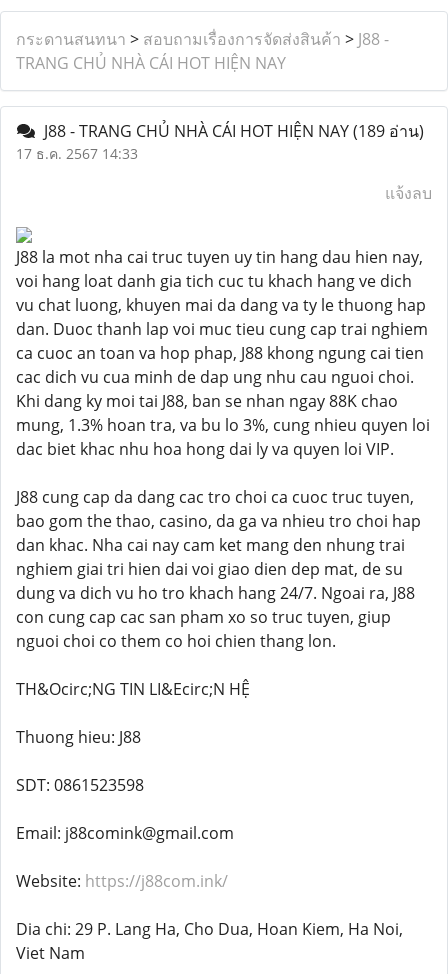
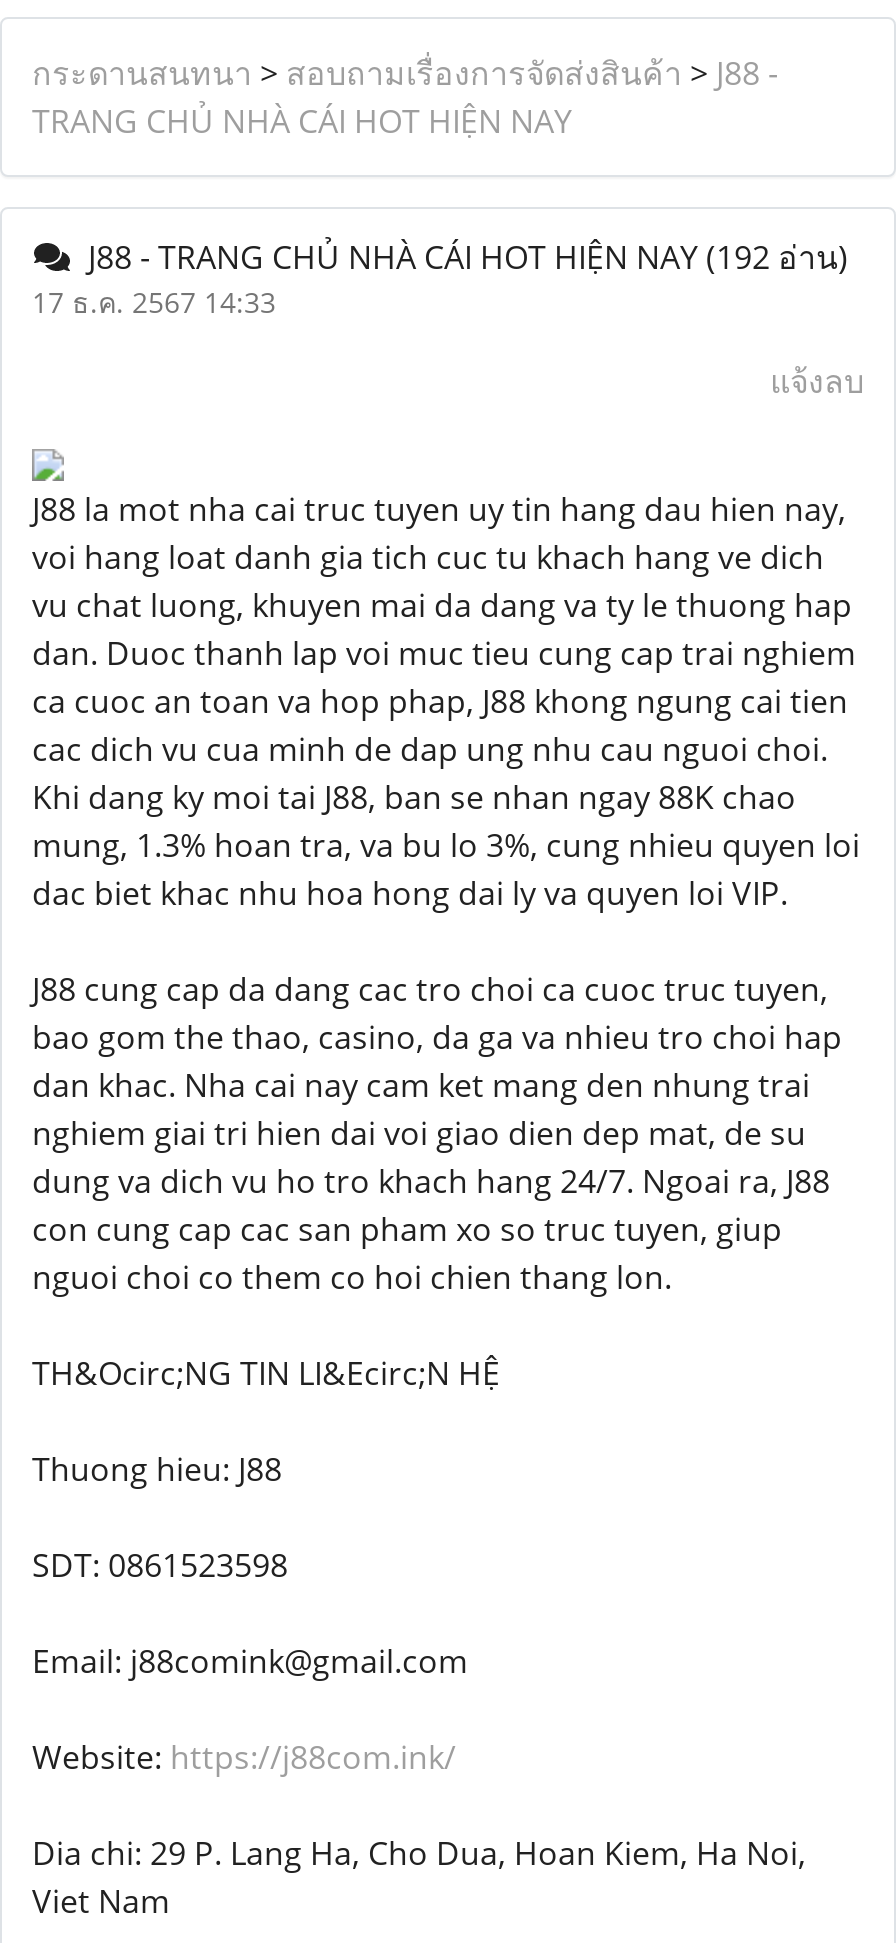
[36,120,424,142] J88 - TRANG CHỦ NHÀ CÁI HOT HIỆN NAY (189 อ่าน) -> [72,235,848,279] J88 - TRANG CHỦ NHÀ CÁI HOT HIỆN NAY (192 อ่าน)

